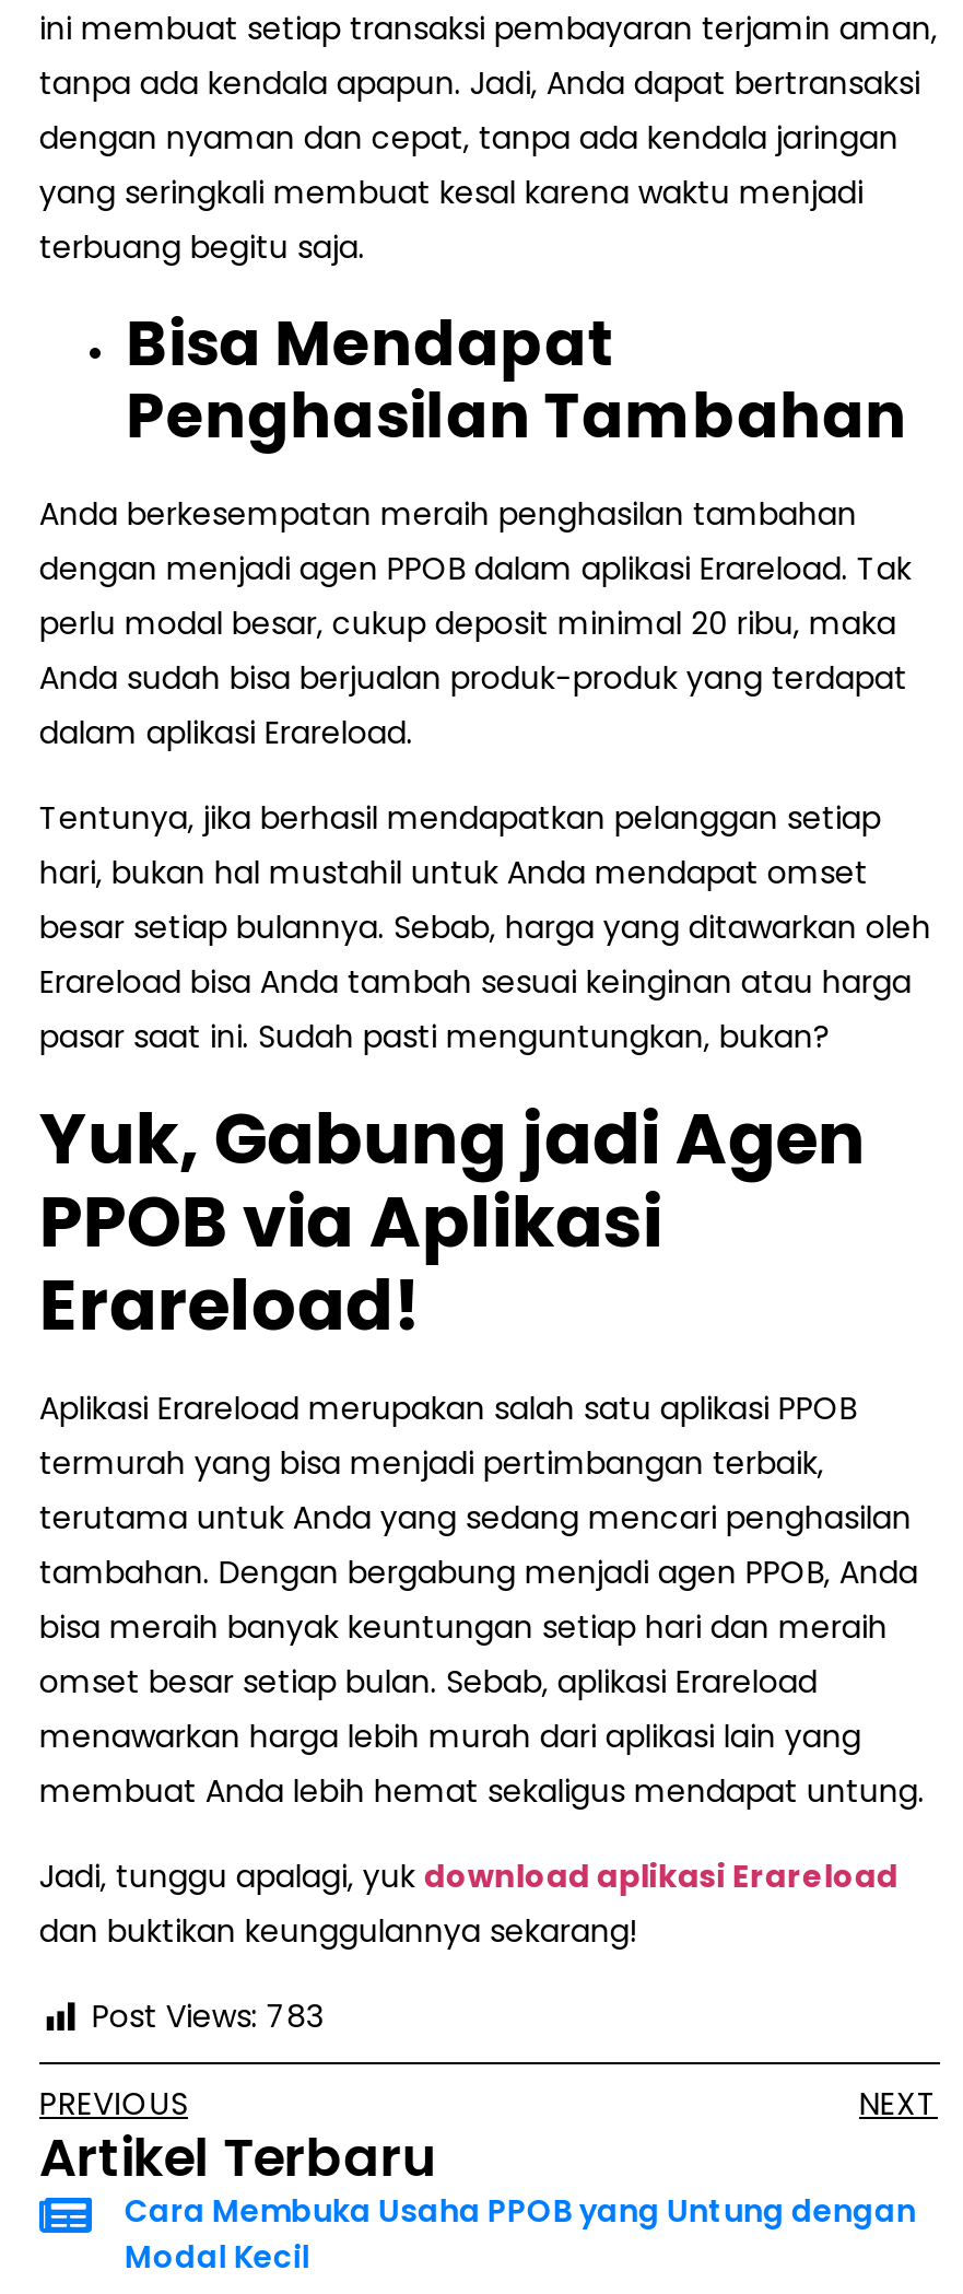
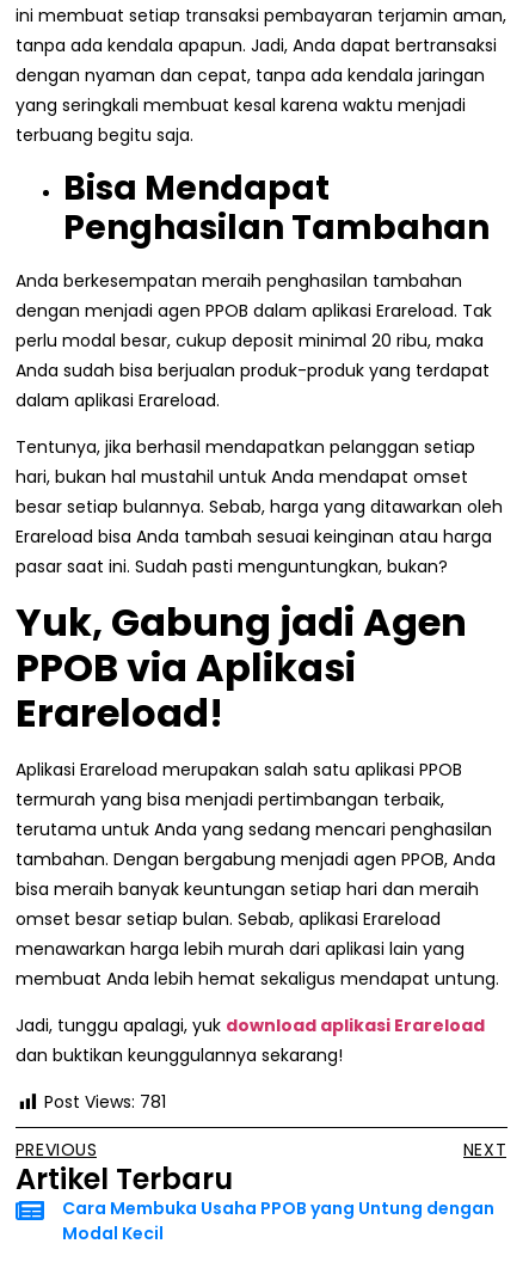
[92,1995,323,2039] Post Views: 783 -> [44,1090,166,1114] Post Views: 781

